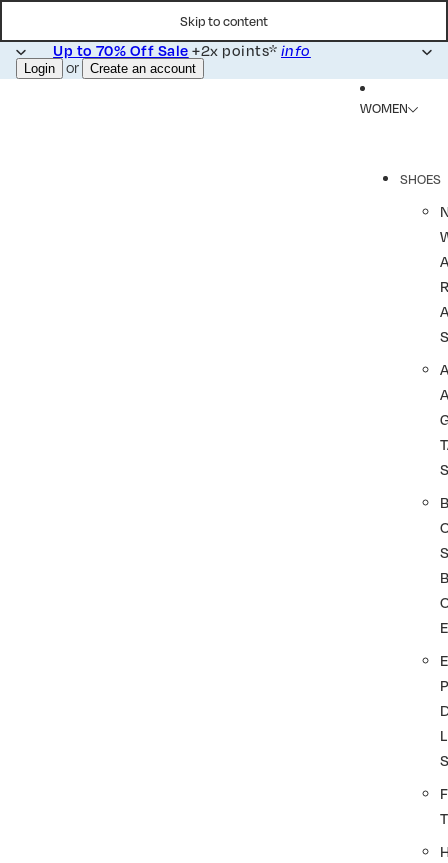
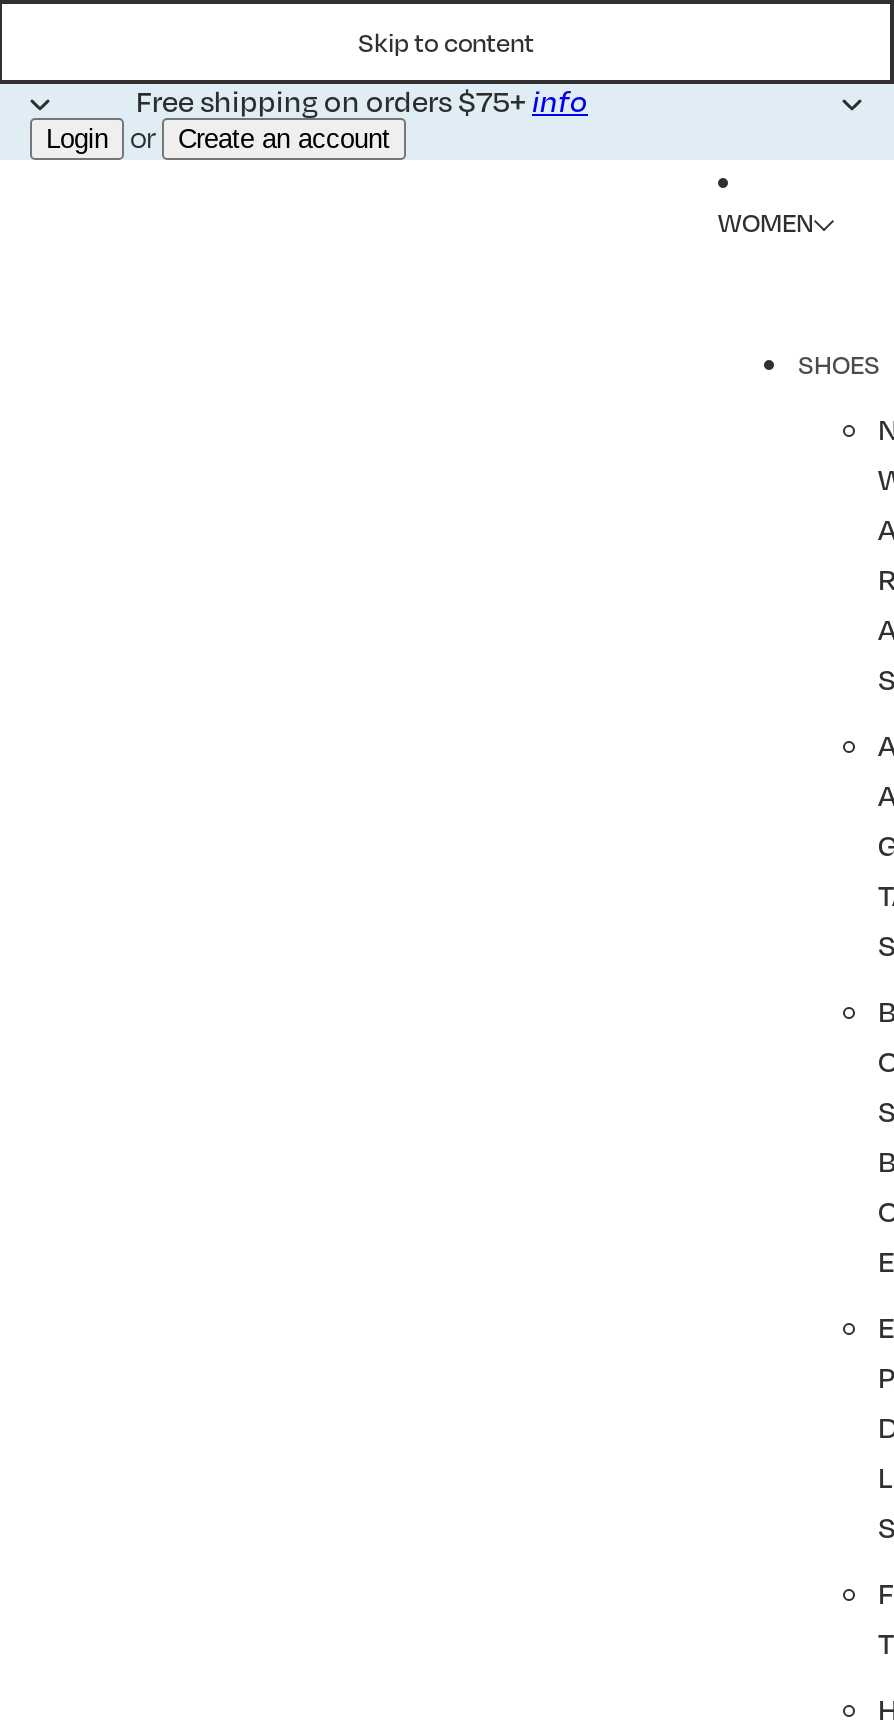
[53,41,311,59] Up to 70% Off Sale+2x points*info -> [136,80,588,120] Free shipping on orders $75+info

